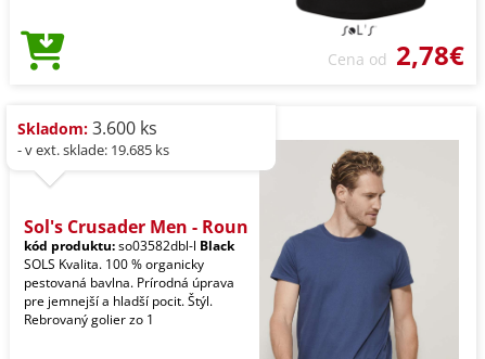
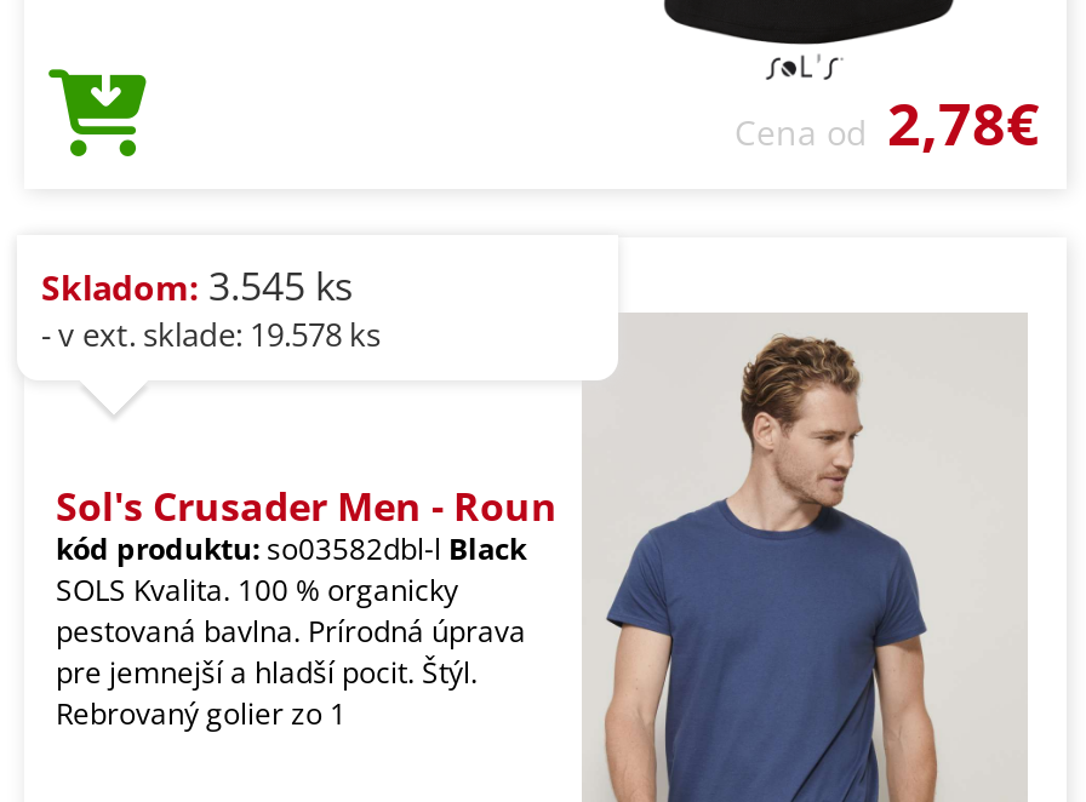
[17,116,157,140] Skladom: 3.600 ks -> [41,259,354,312] Skladom: 3.545 ks
[17,140,169,159] - v ext. sklade: 19.685 ks -> [41,312,381,356] - v ext. sklade: 19.578 ks

